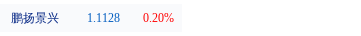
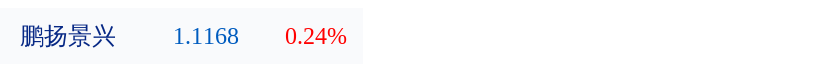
[87,11,120,25] 1.1128 -> [173,22,239,50] 1.1168
[143,11,174,25] 0.20% -> [285,22,347,50] 0.24%

